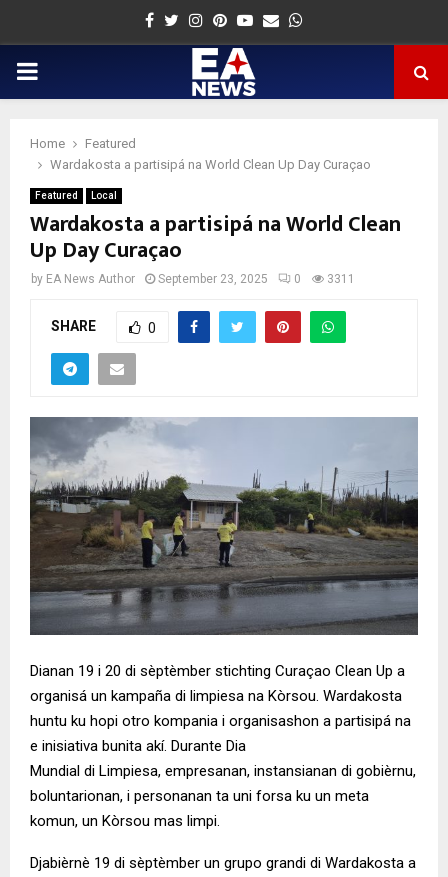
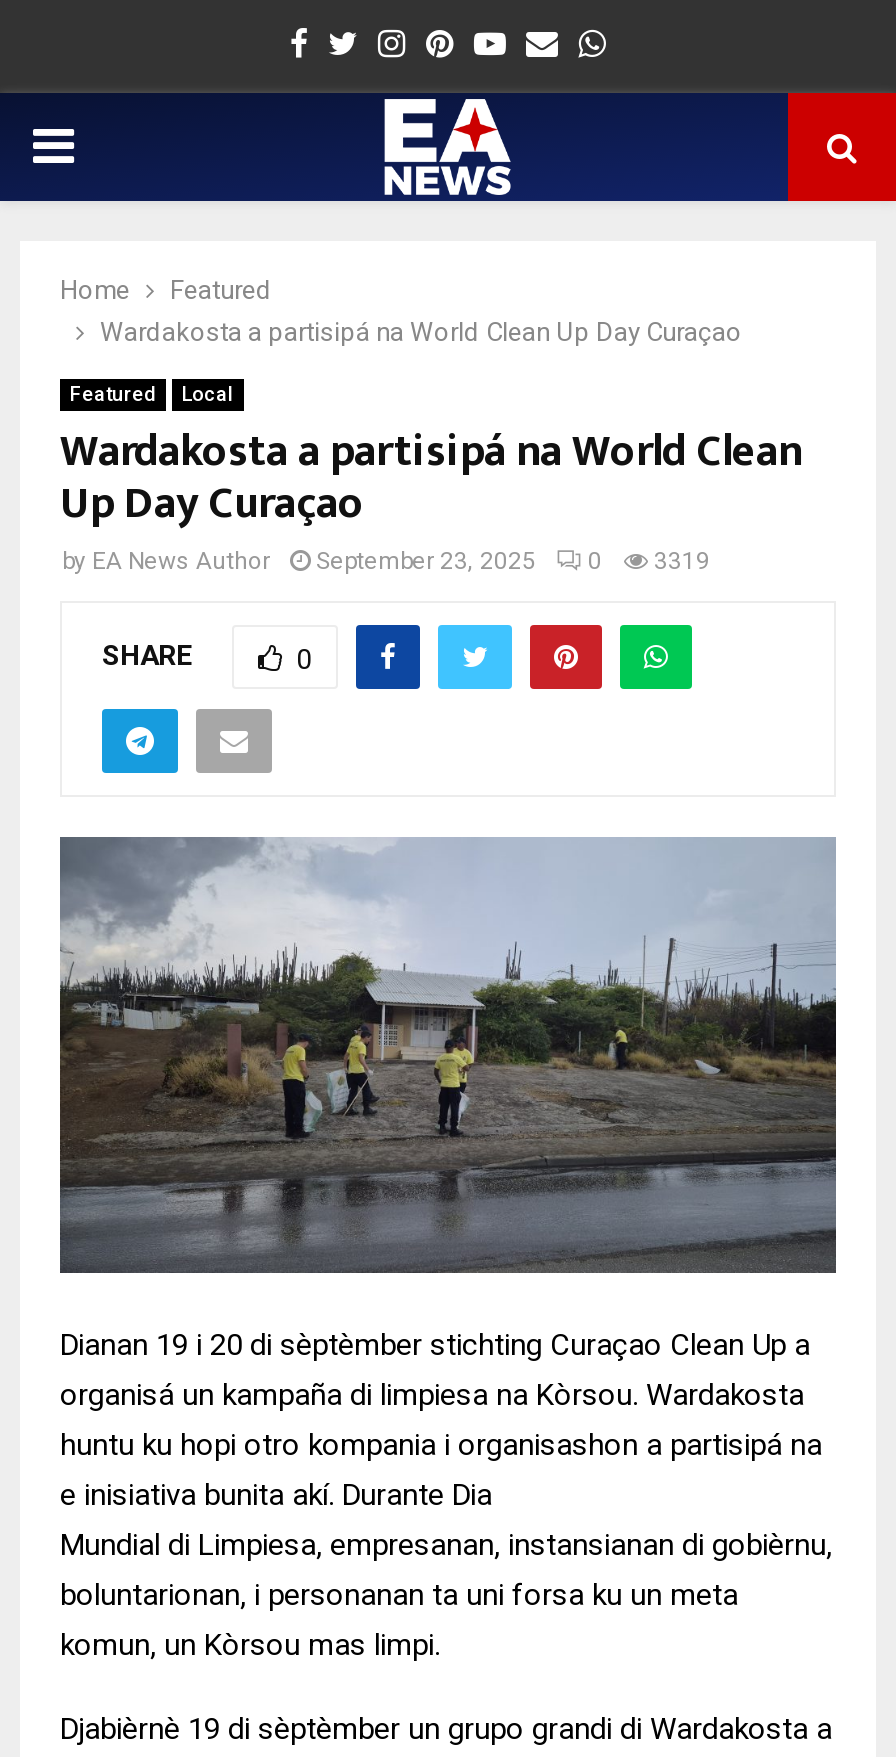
[31,272,355,286] by EA News Author September 23, 2025 0 3311 -> [62,547,710,575] by EA News Author September 23, 2025 0 3319

